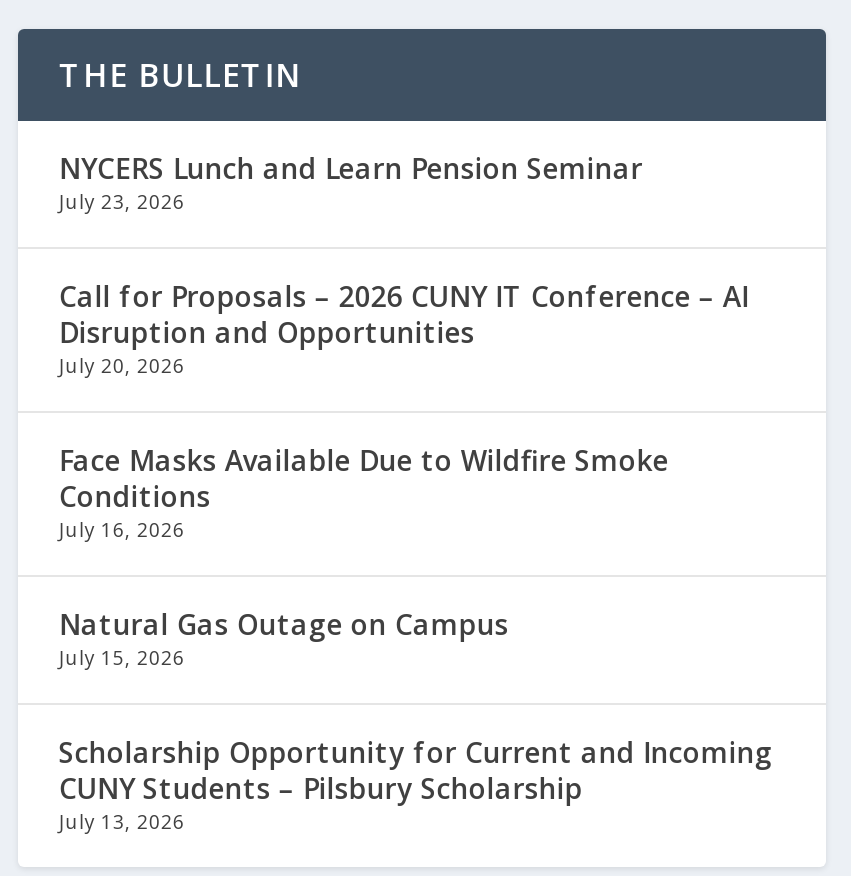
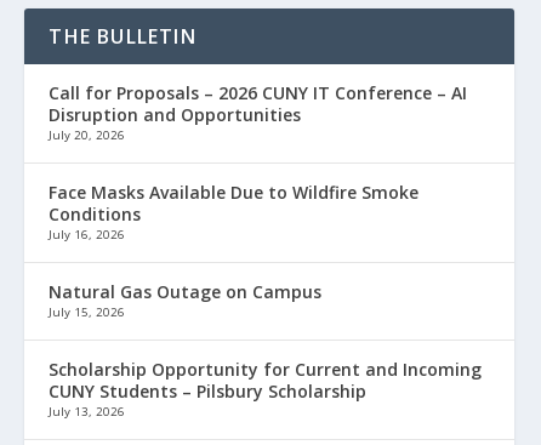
[59,149,643,215] NYCERS Lunch and Learn Pension Seminar | July 23, 2026 -> none

